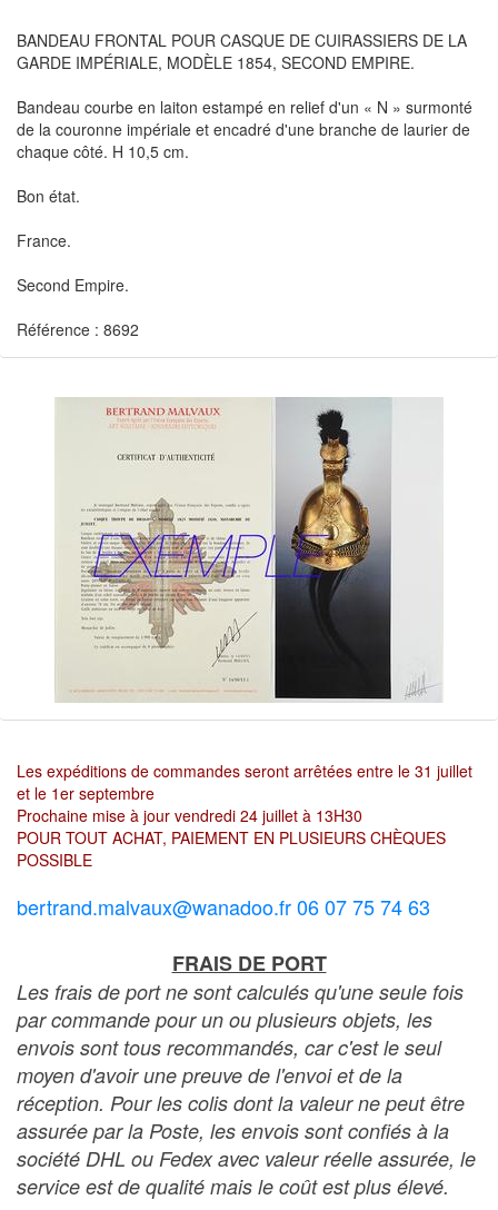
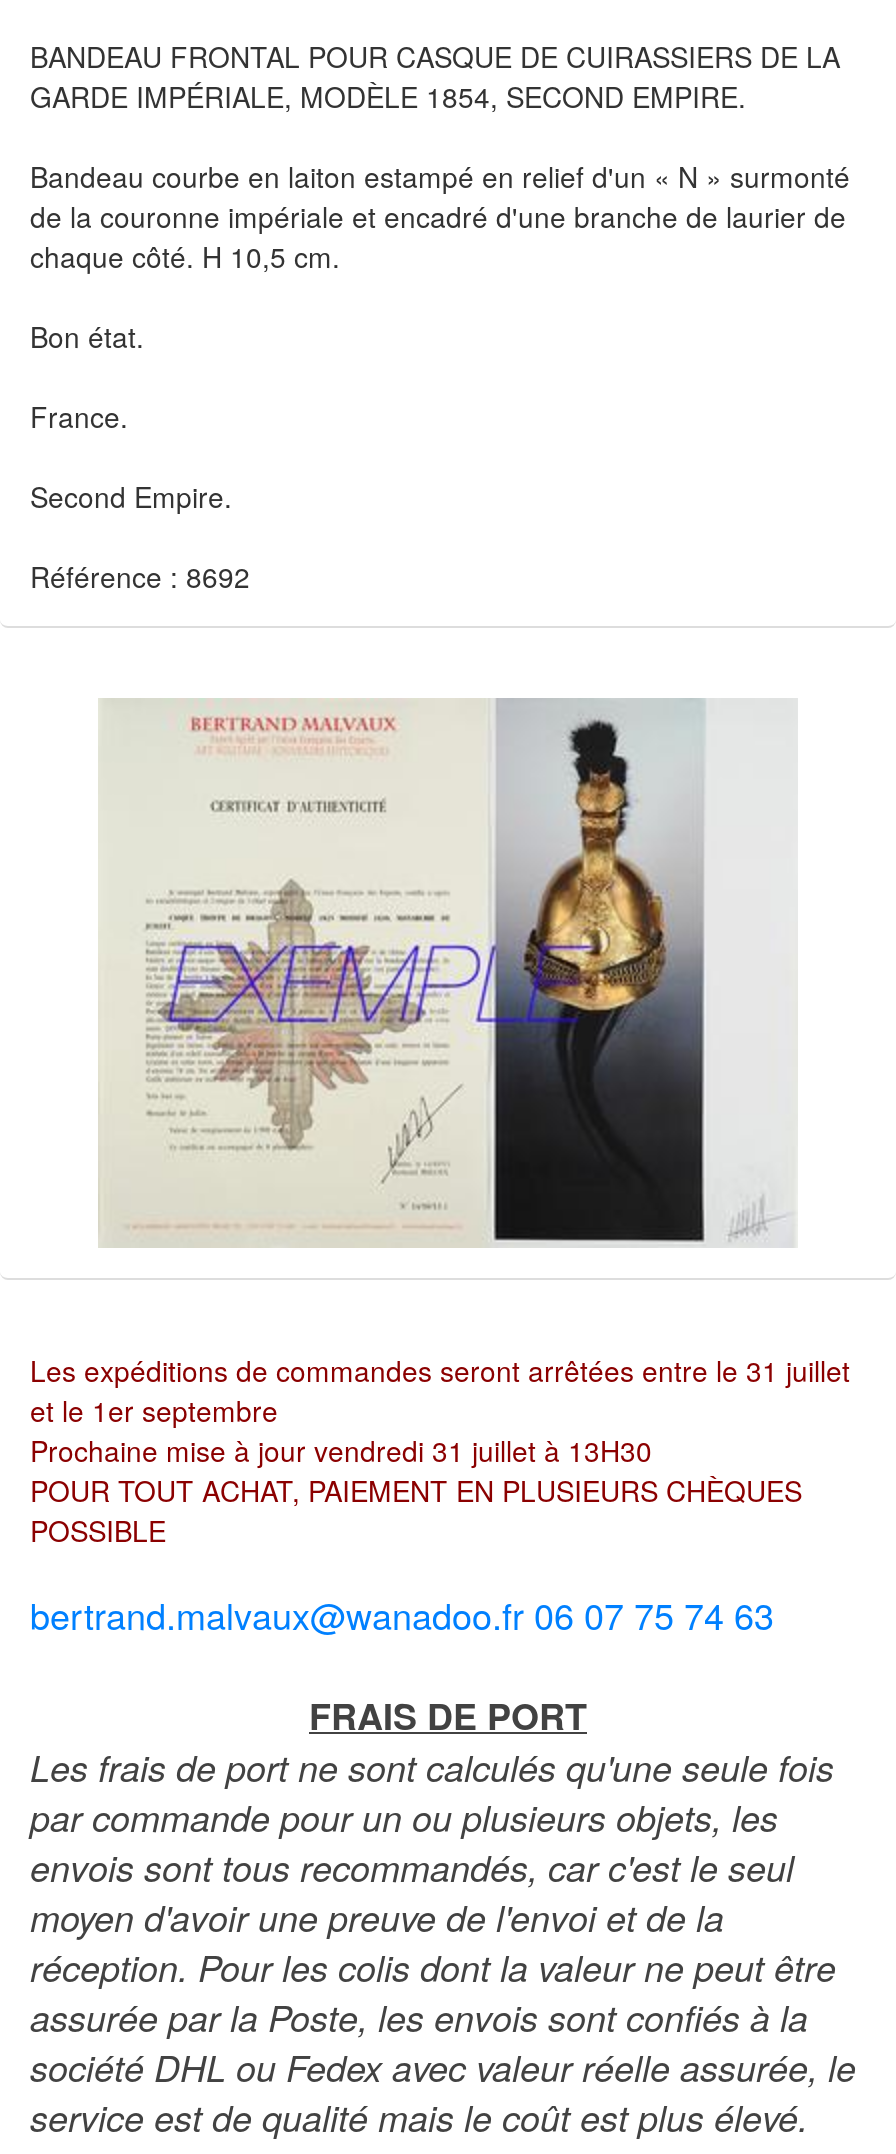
[17,804,362,826] Prochaine mise à jour vendredi 24 juillet à 13H30 -> [30,1430,652,1470] Prochaine mise à jour vendredi 31 juillet à 13H30

